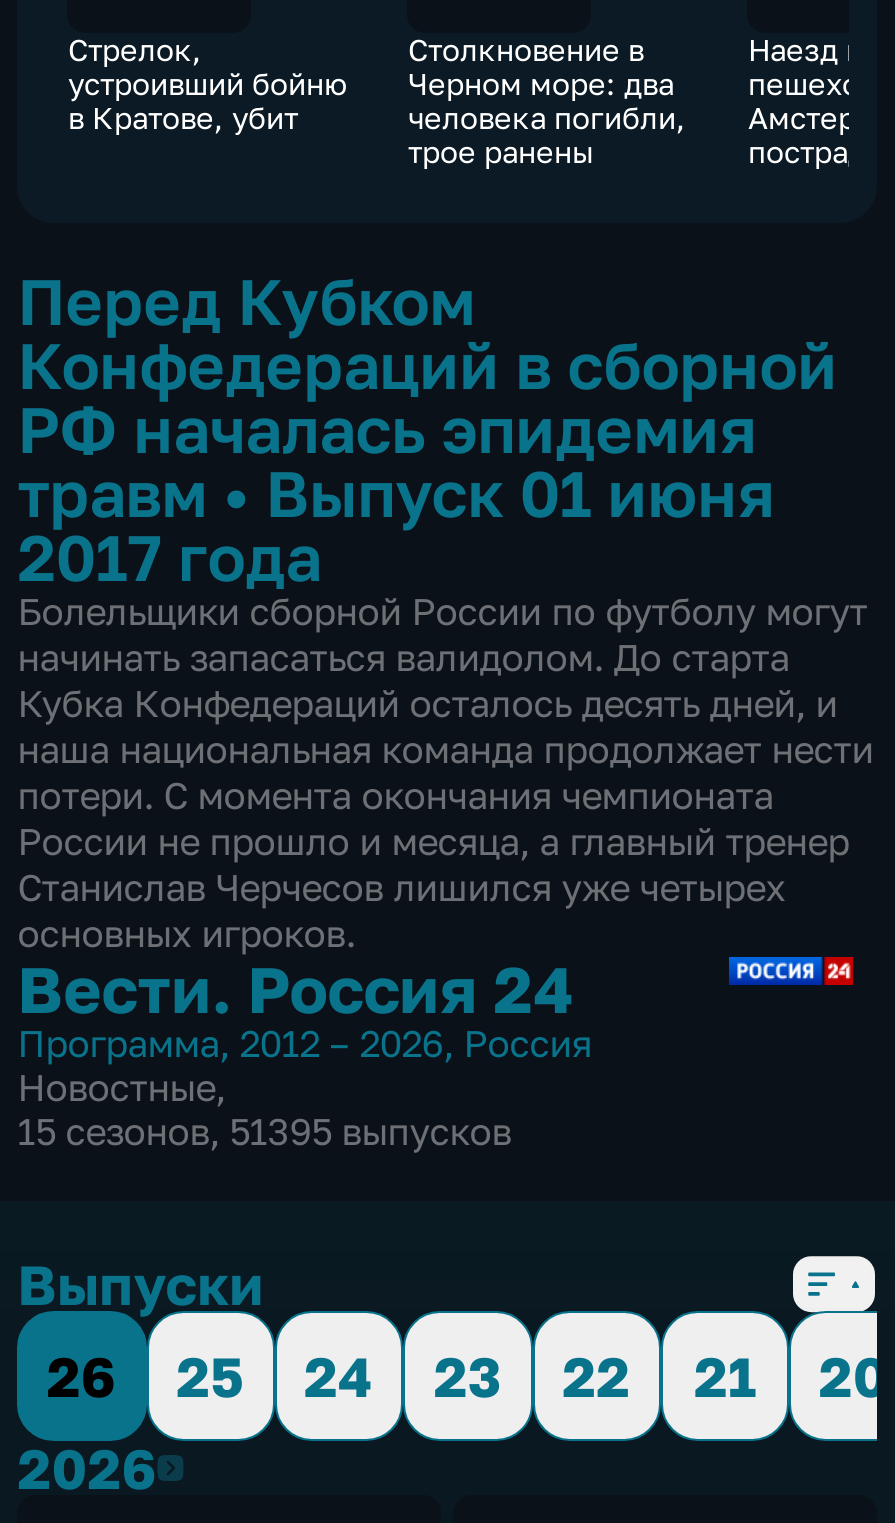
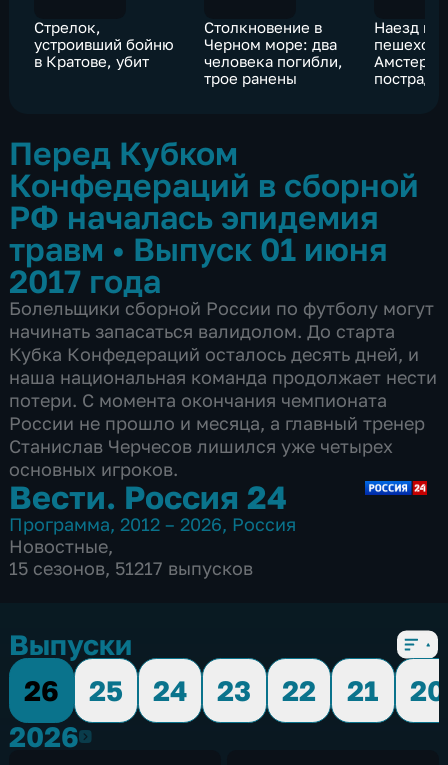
[17,1109,511,1153] 15 сезонов, 51395 выпусков -> [9,557,253,579] 15 сезонов, 51217 выпусков

